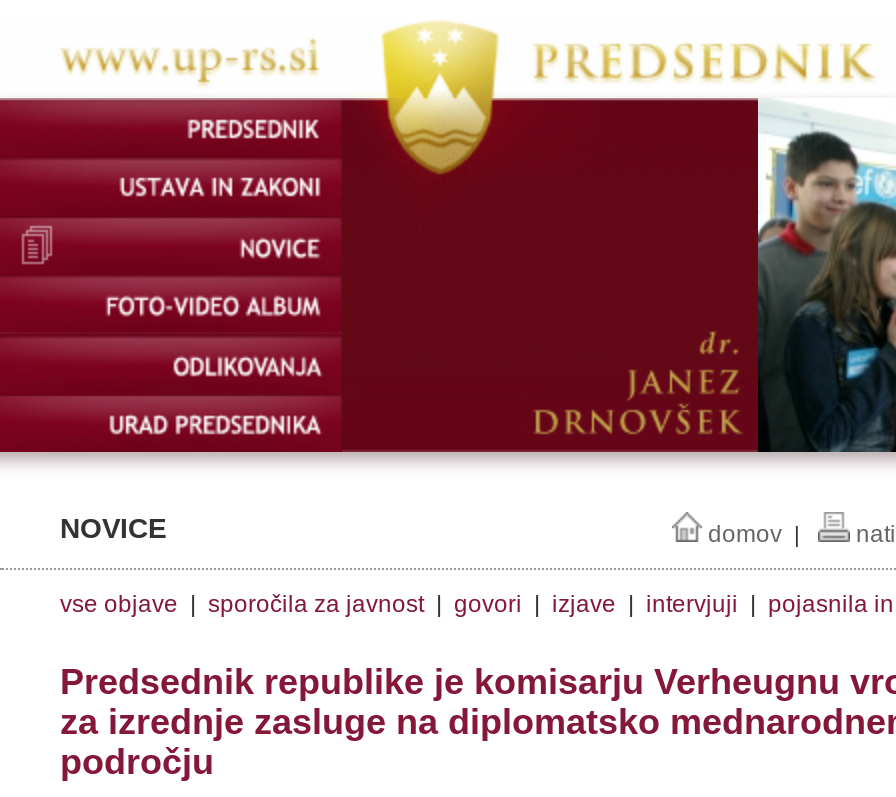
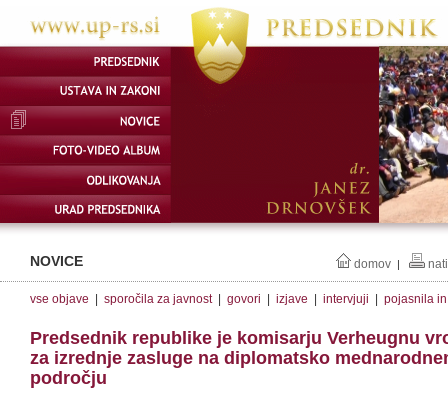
[756,98,890,454] [image] -> [378,45,445,223] [image]

